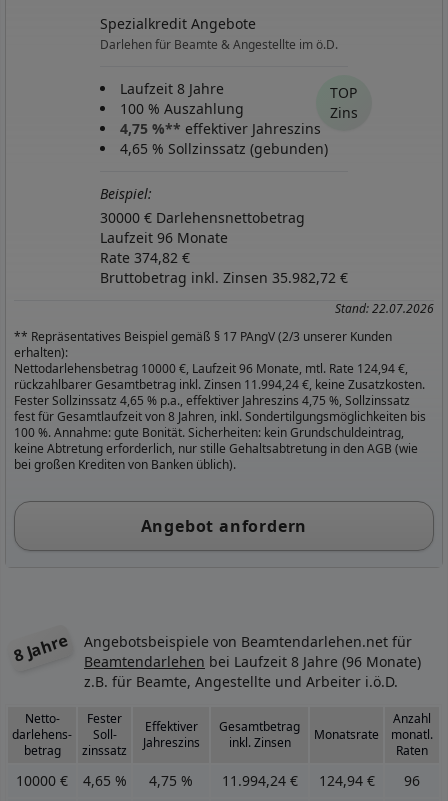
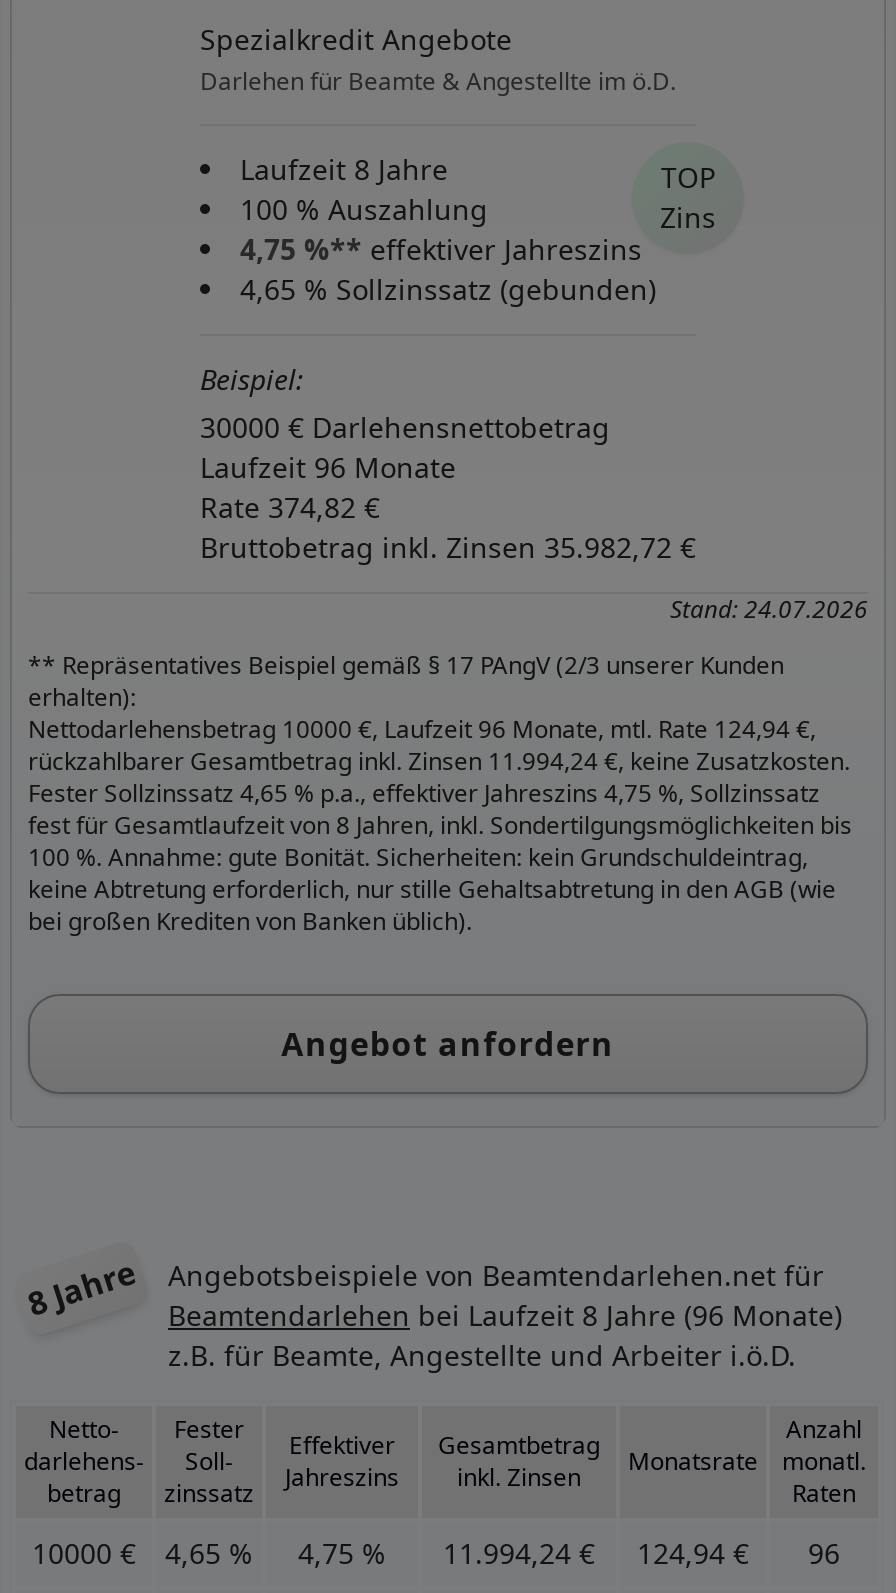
[335,300,434,317] Stand: 22.07.2026 -> [670,592,868,626] Stand: 24.07.2026

